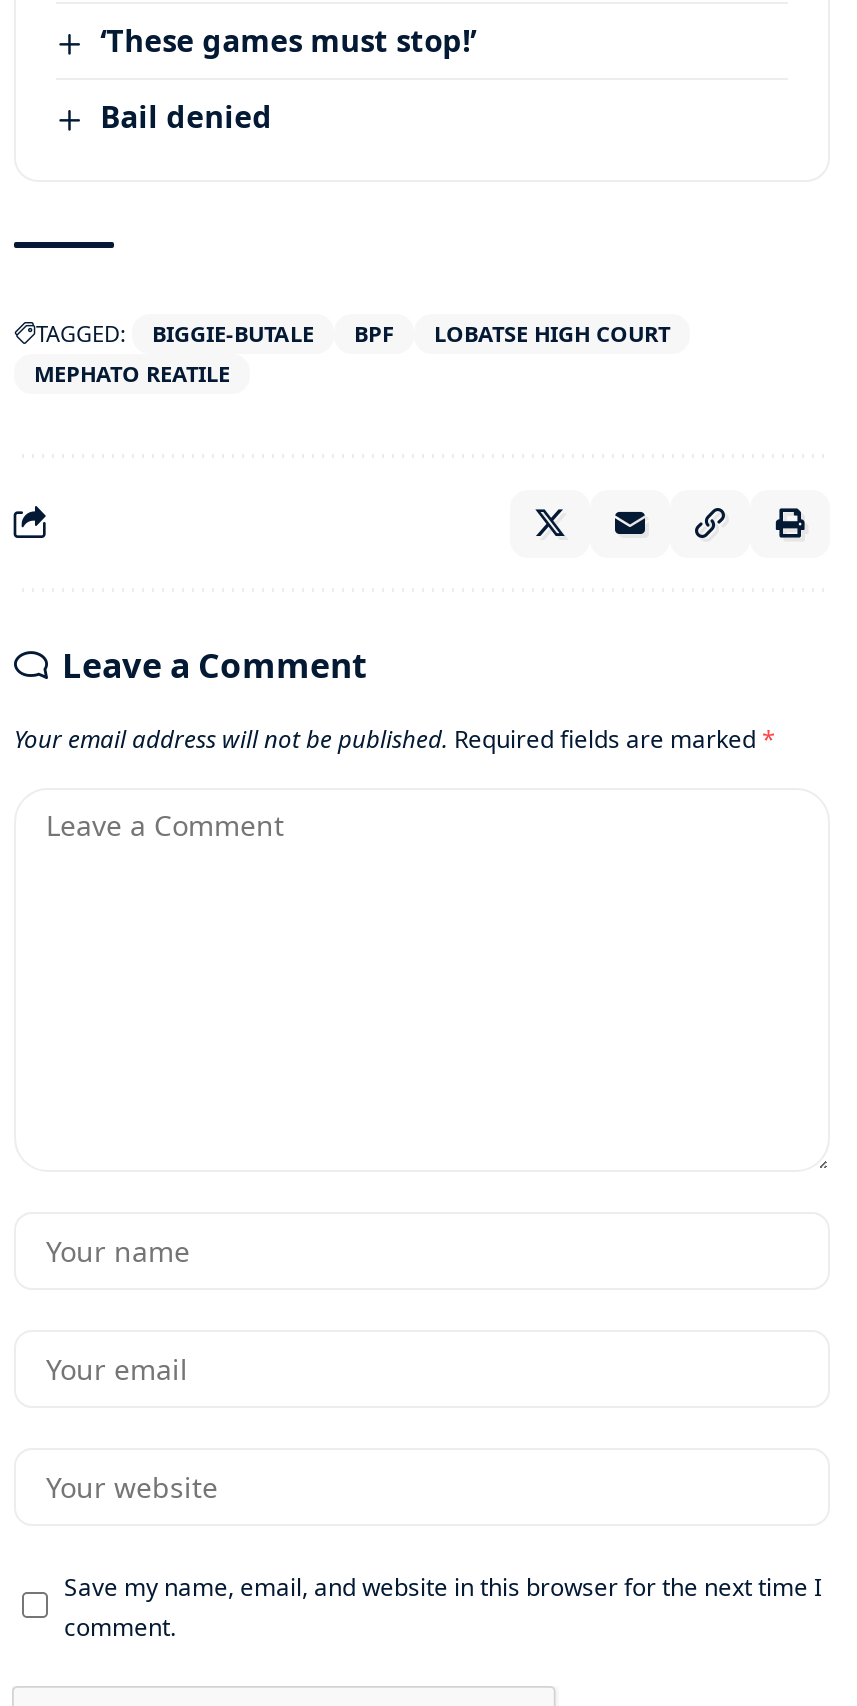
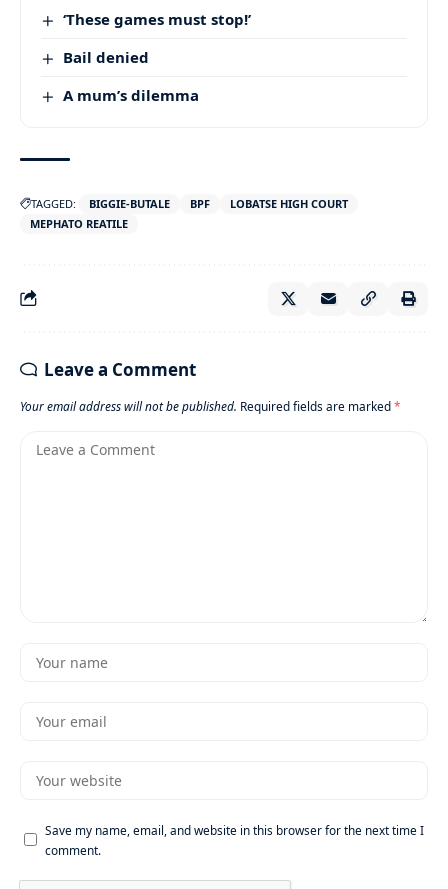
none -> [63,85,199,105] A mum’s dilemma

